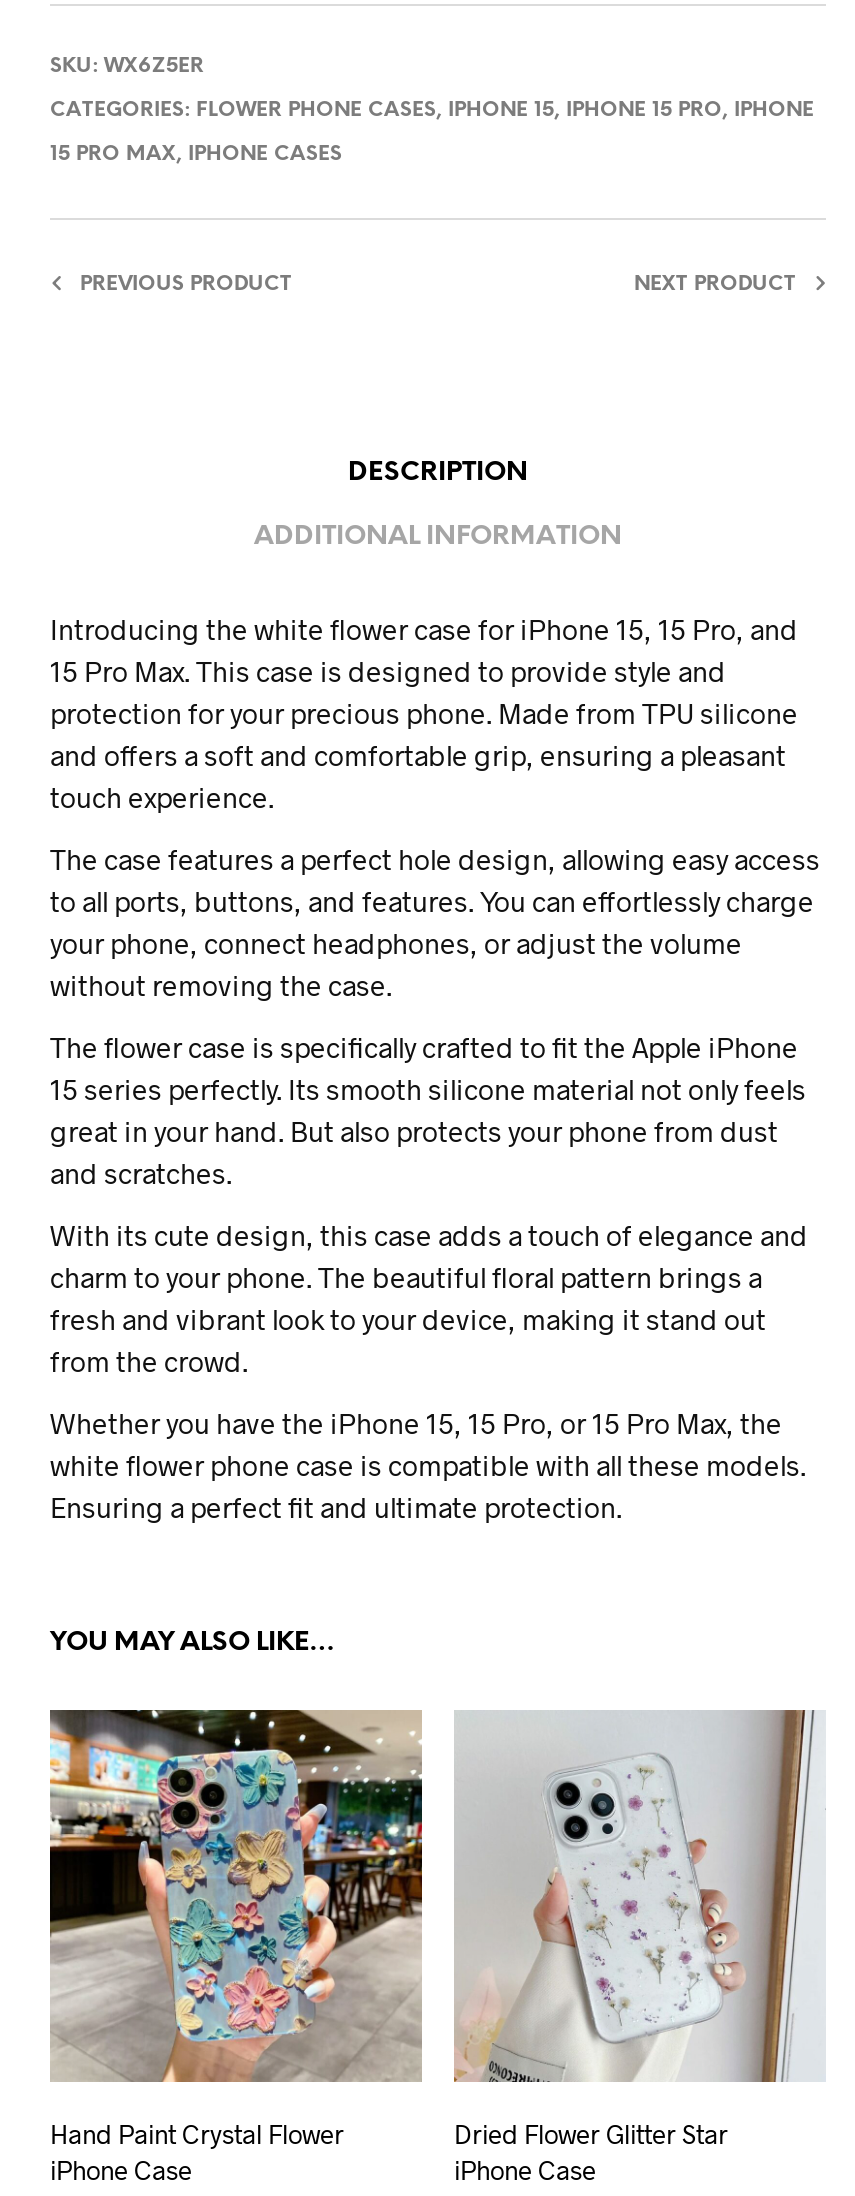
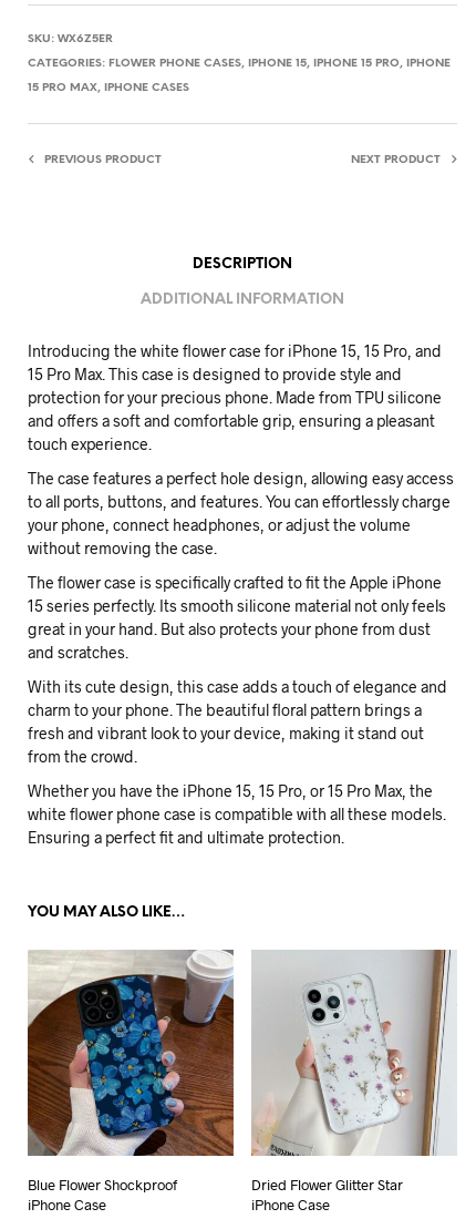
[50,1708,422,2151] [image] | Hand Paint Crystal Flower -> [27,950,235,1194] [image] | Blue Flower Shockproof

